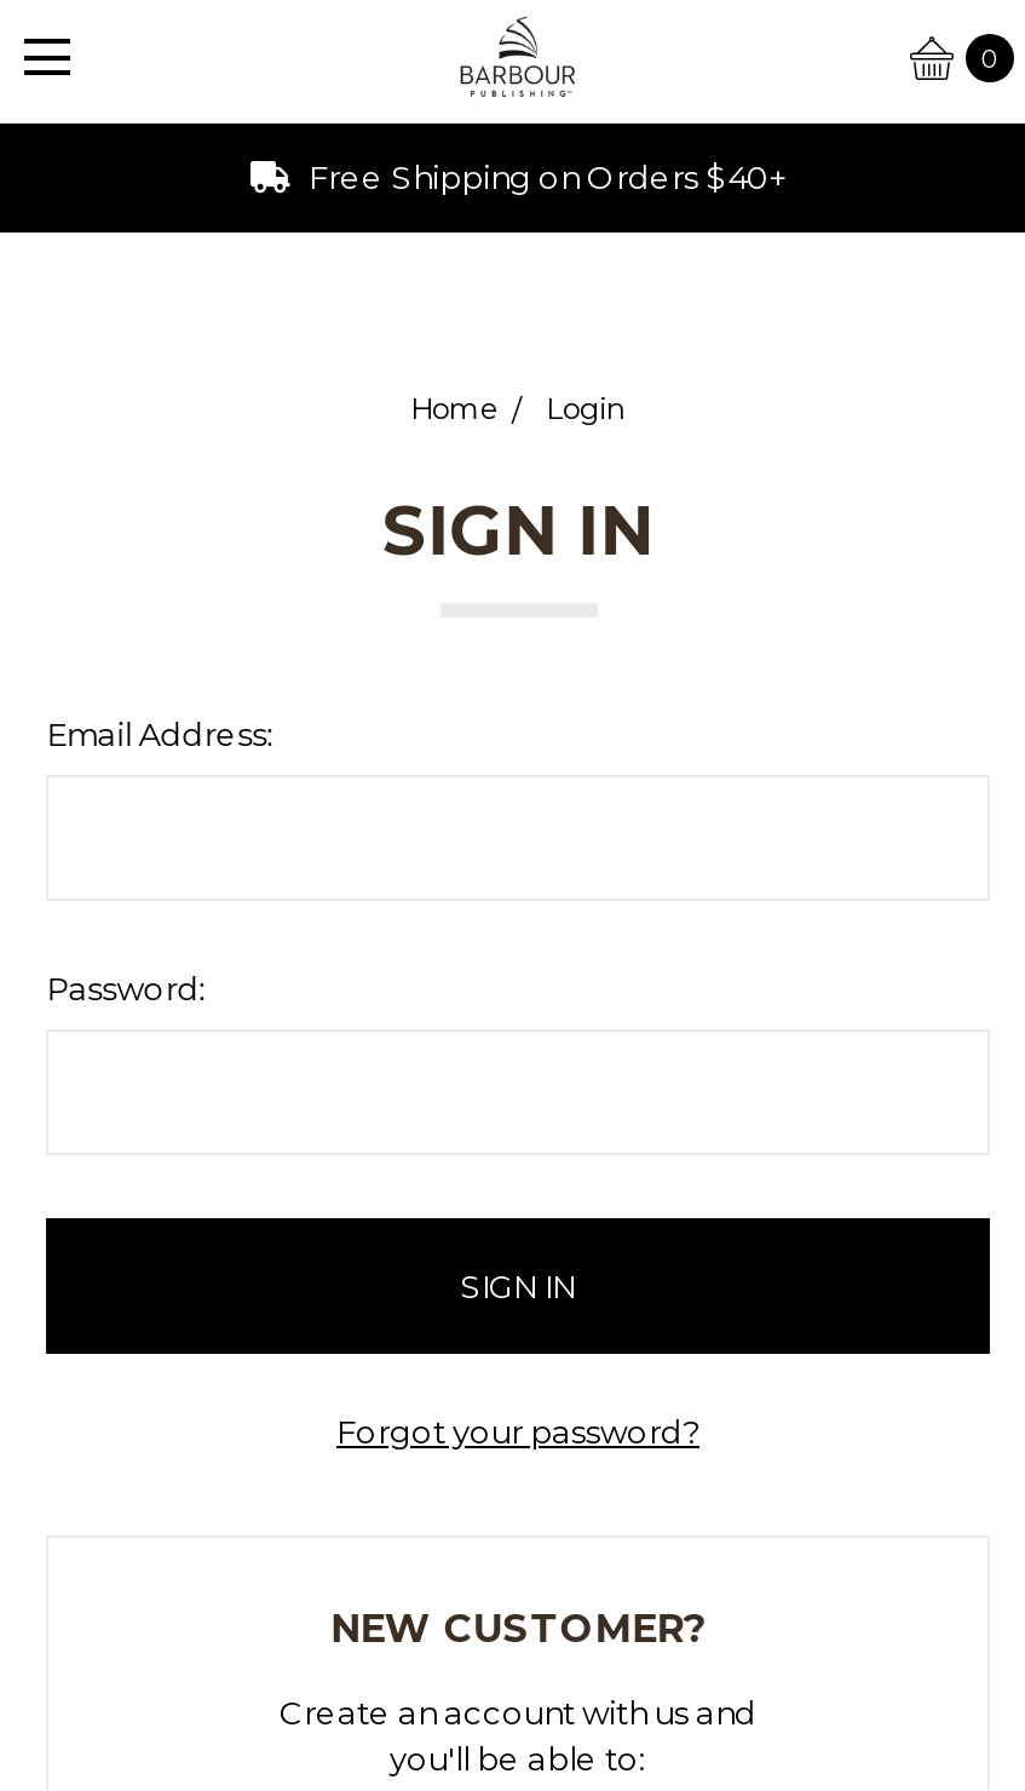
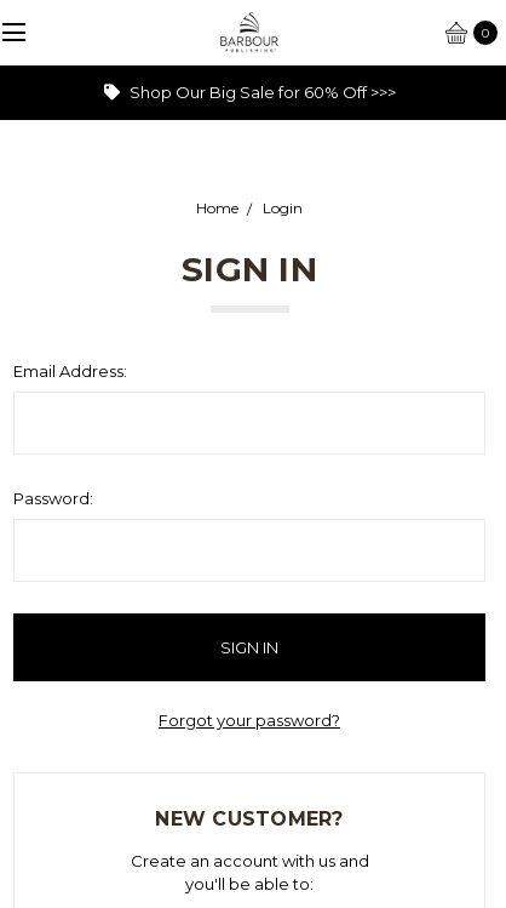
[301,157,785,196] Free Shipping on Orders $40+ -> [125,82,395,102] Shop Our Big Sale for 60% Off >>>

